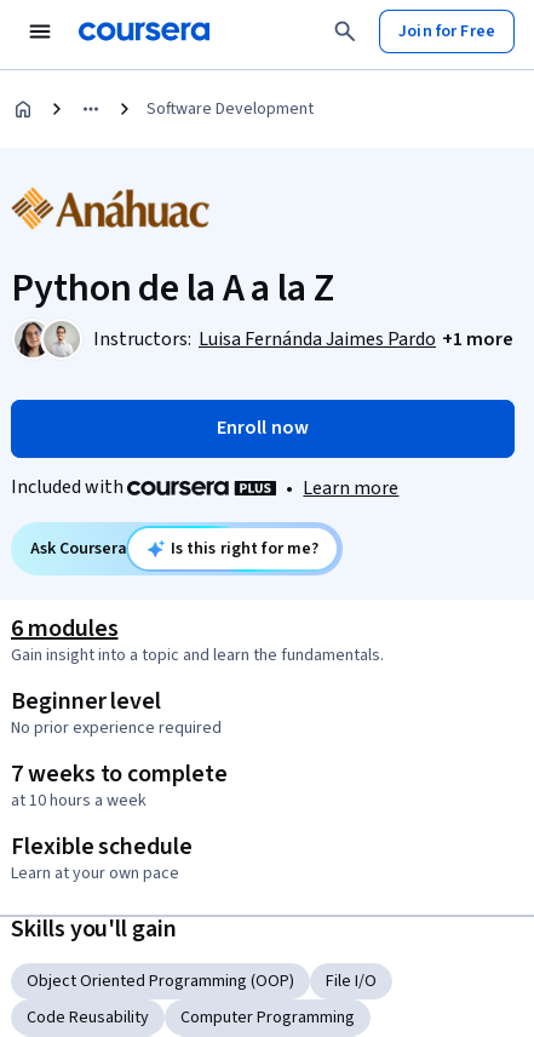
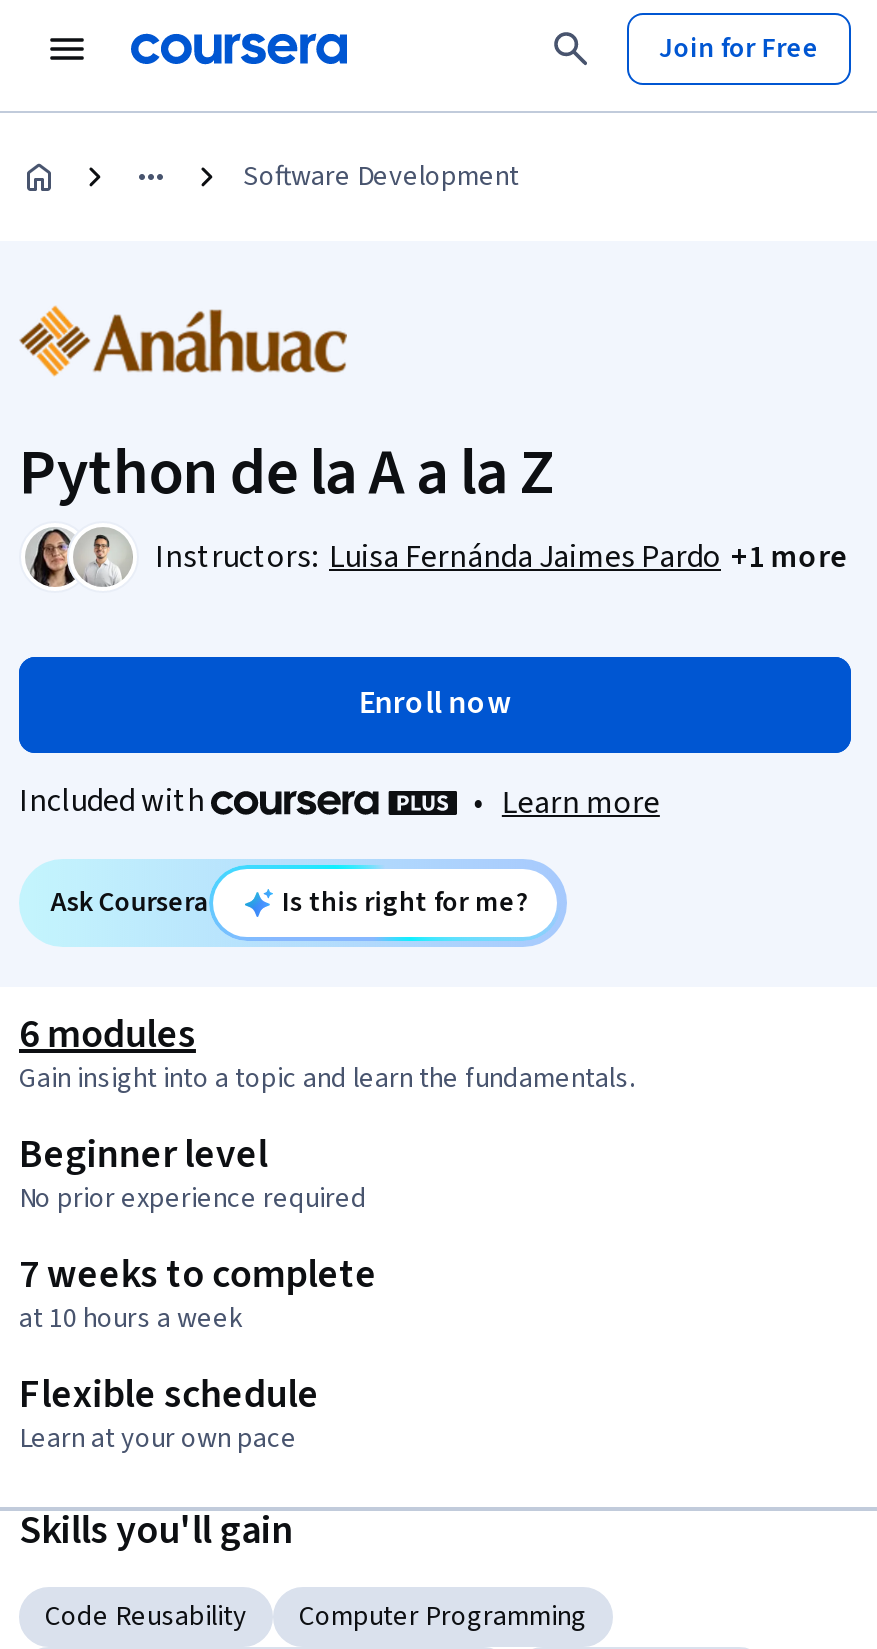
[27,969,377,994] Object Oriented Programming (OOP) | File I/O -> none

